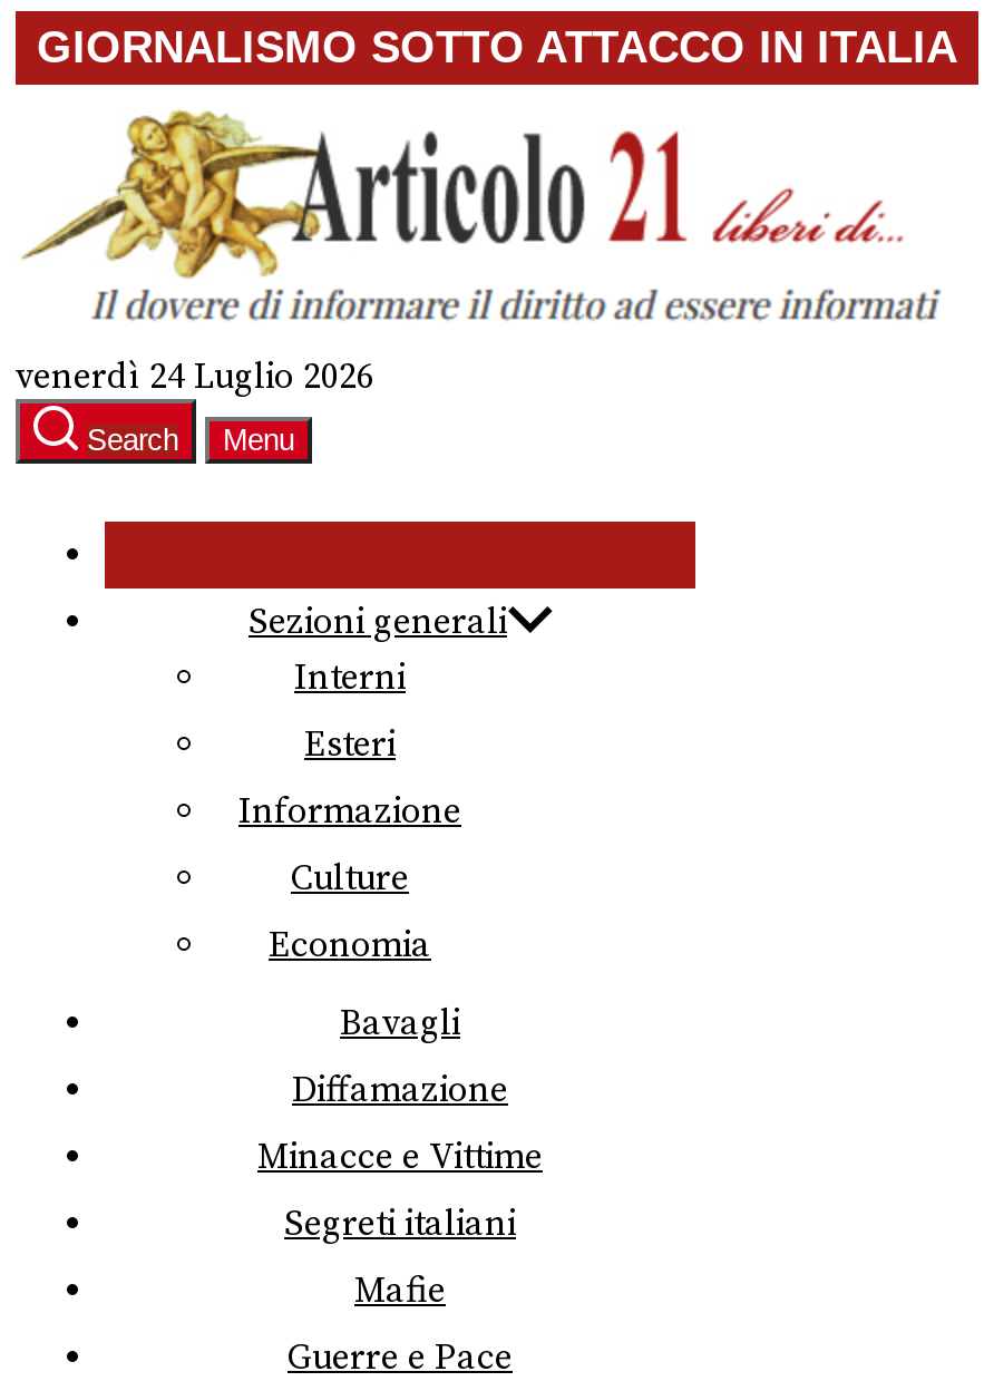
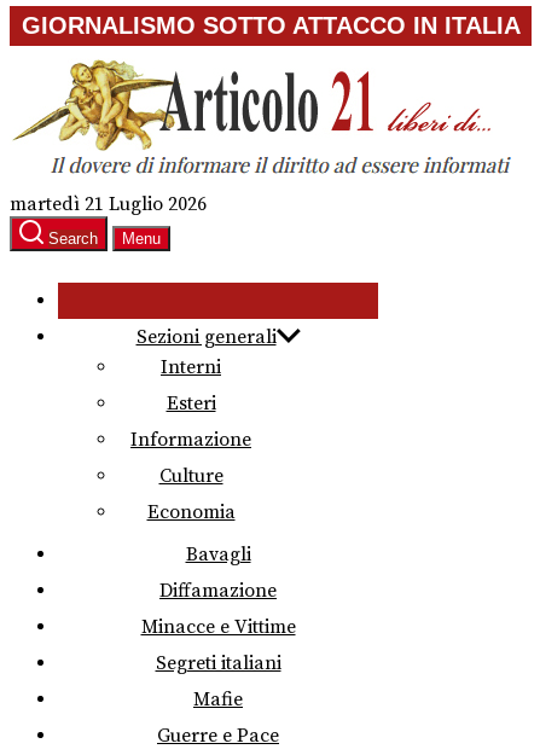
[16,354,374,399] venerdì 24 Luglio 2026 -> [10,192,207,216] martedì 21 Luglio 2026

